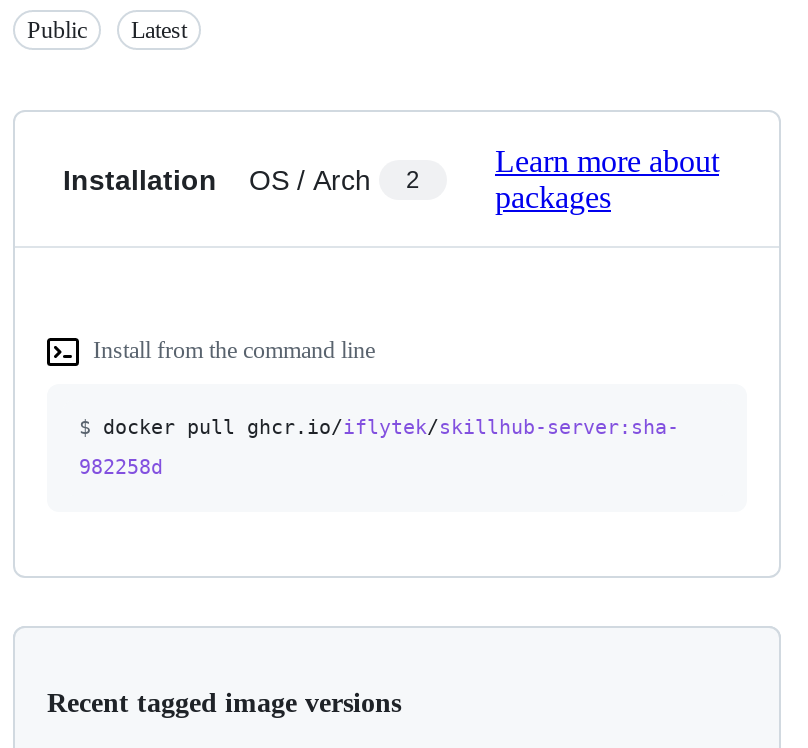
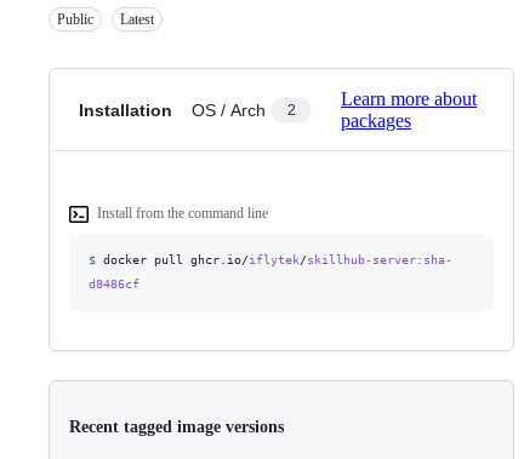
[79,456,163,478] 982258d -> [89,277,139,291] d8486cf

